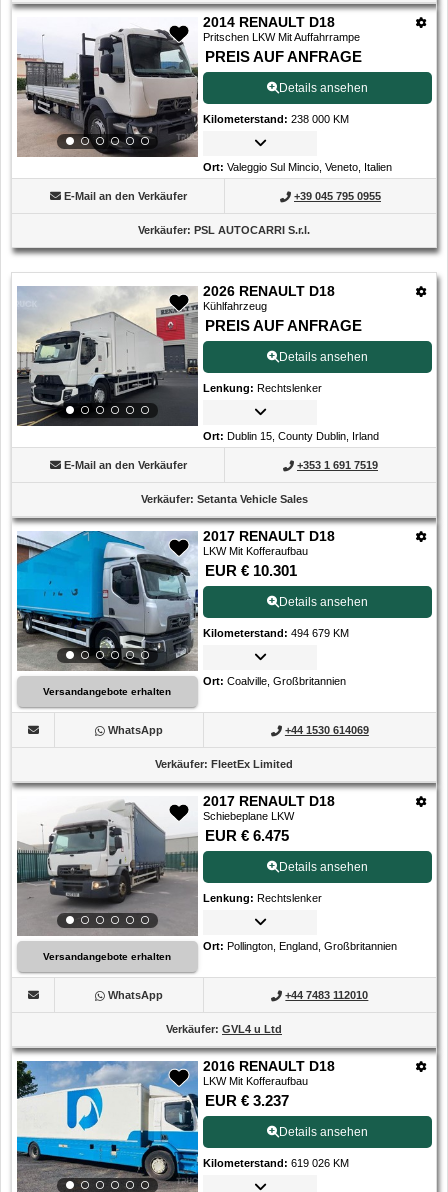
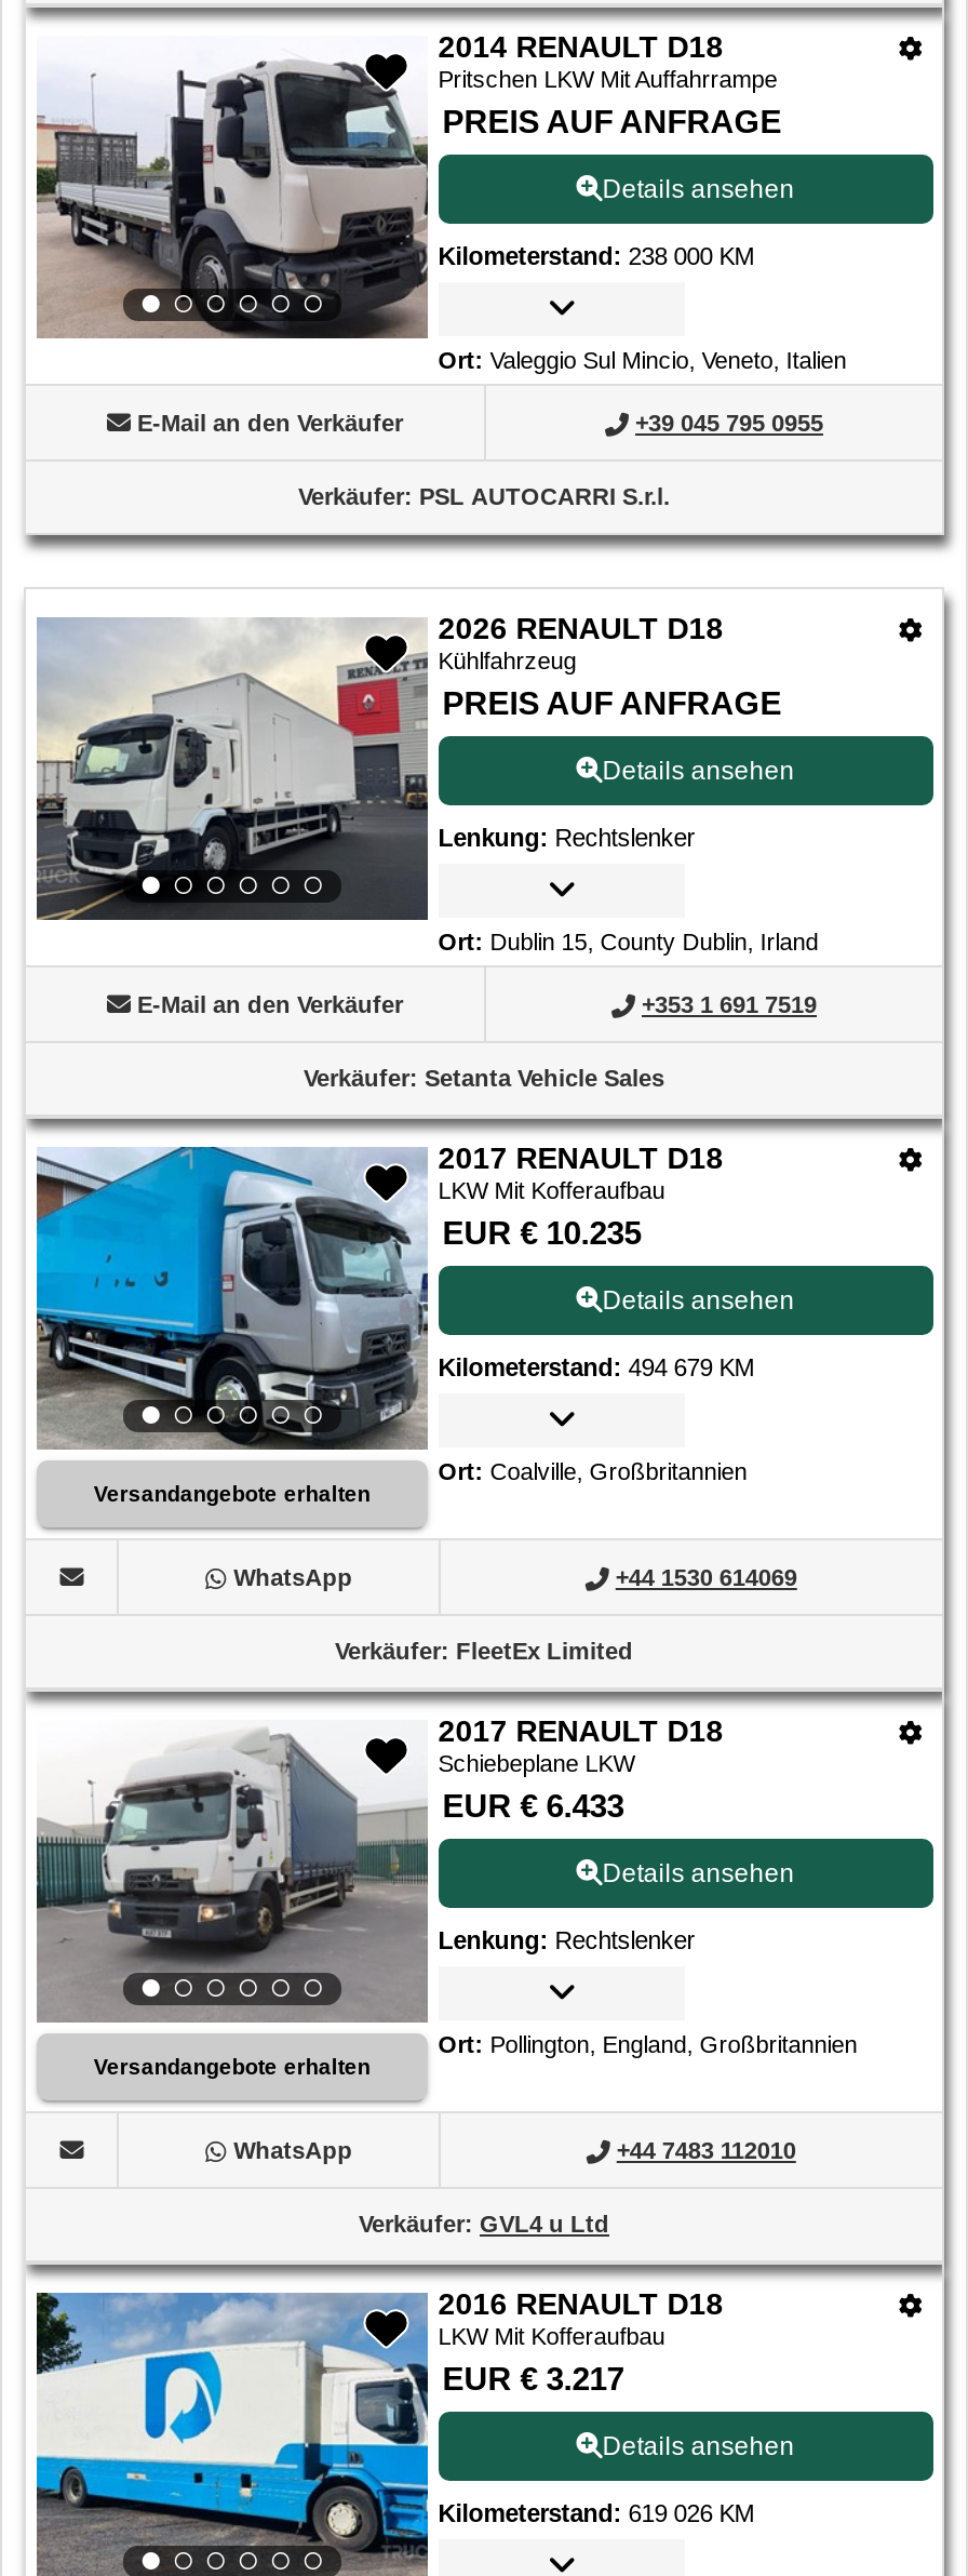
[205,562,297,579] EUR € 10.301 -> [443,1214,641,1251] EUR € 10.235
[205,827,289,844] EUR € 6.475 -> [443,1787,624,1824] EUR € 6.433
[205,1092,289,1109] EUR € 3.237 -> [443,2360,624,2397] EUR € 3.217

